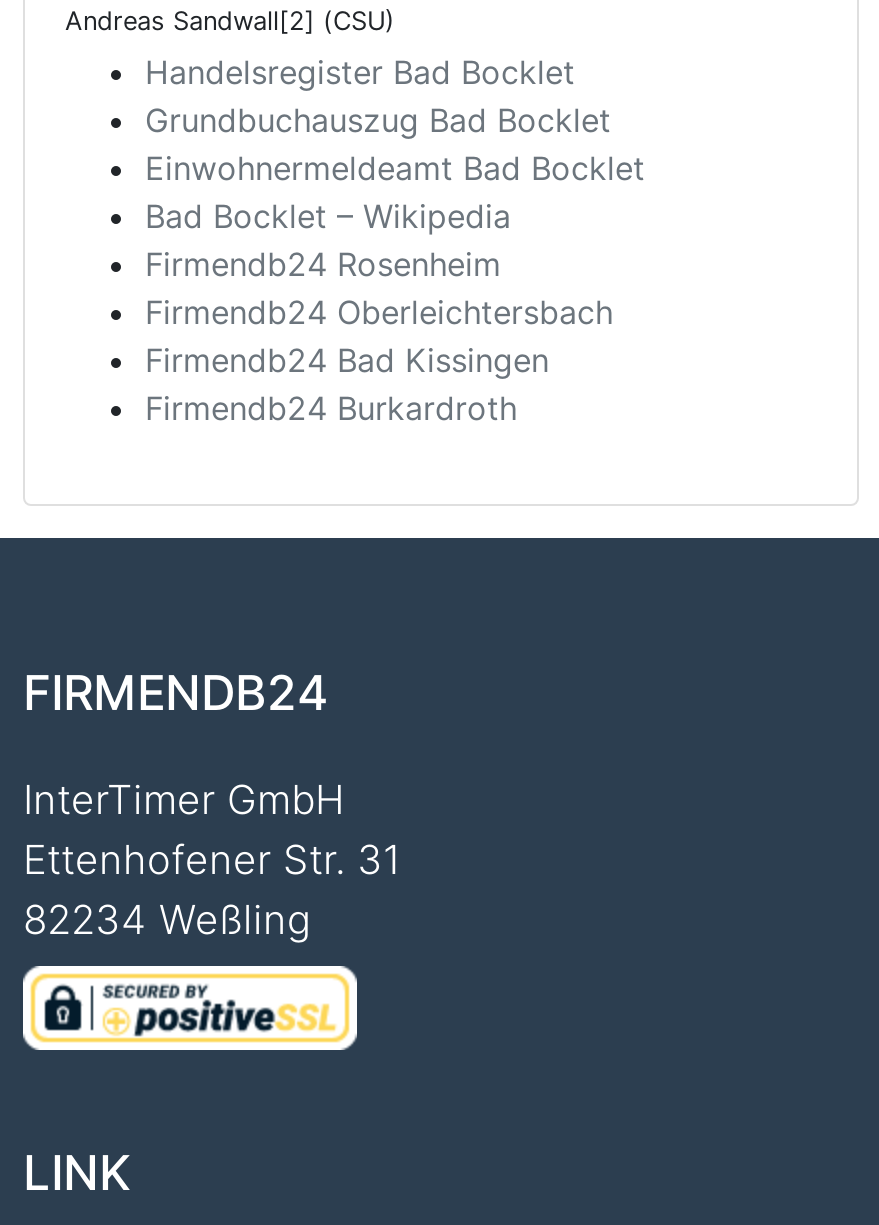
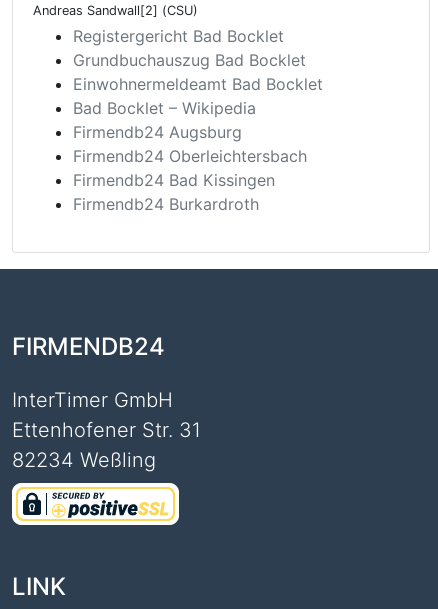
[145,51,575,91] Handelsregister Bad Bocklet -> [73,25,284,45] Registergericht Bad Bocklet
[145,243,501,283] Firmendb24 Rosenheim -> [73,121,242,141] Firmendb24 Augsburg

